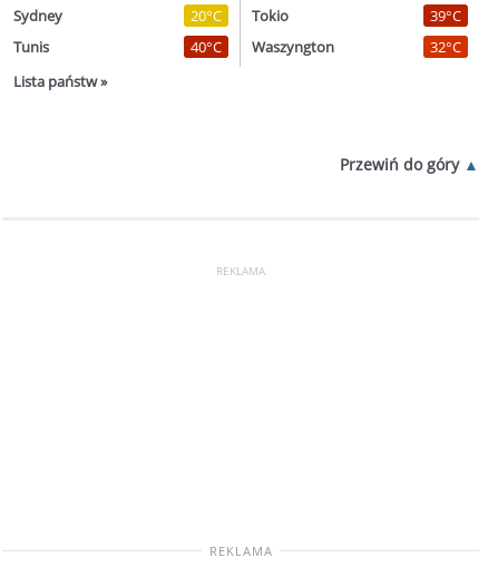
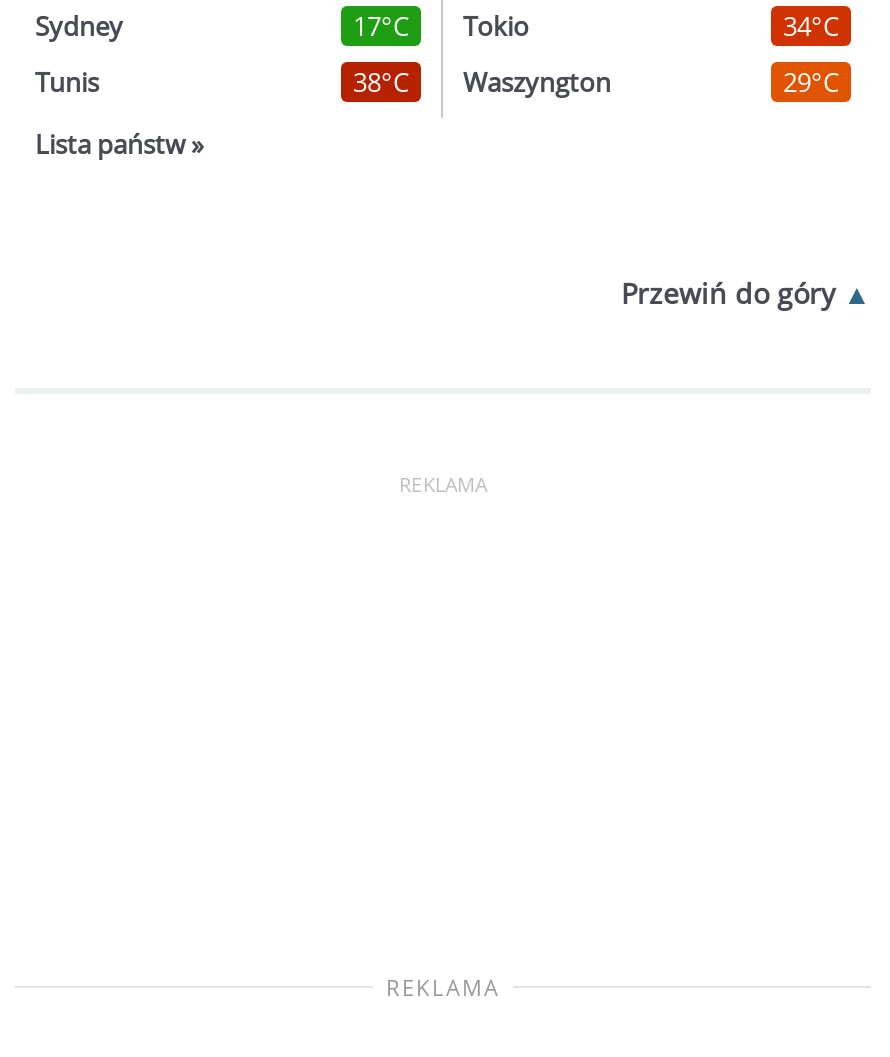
[191,6,289,26] 20°C Tokio -> [353,9,529,45] 17°C Tokio
[430,6,461,26] 39°C -> [783,9,839,45] 34°C
[191,37,334,57] 40°C Waszyngton -> [353,65,611,101] 38°C Waszyngton
[430,37,461,57] 32°C -> [783,65,839,101] 29°C

